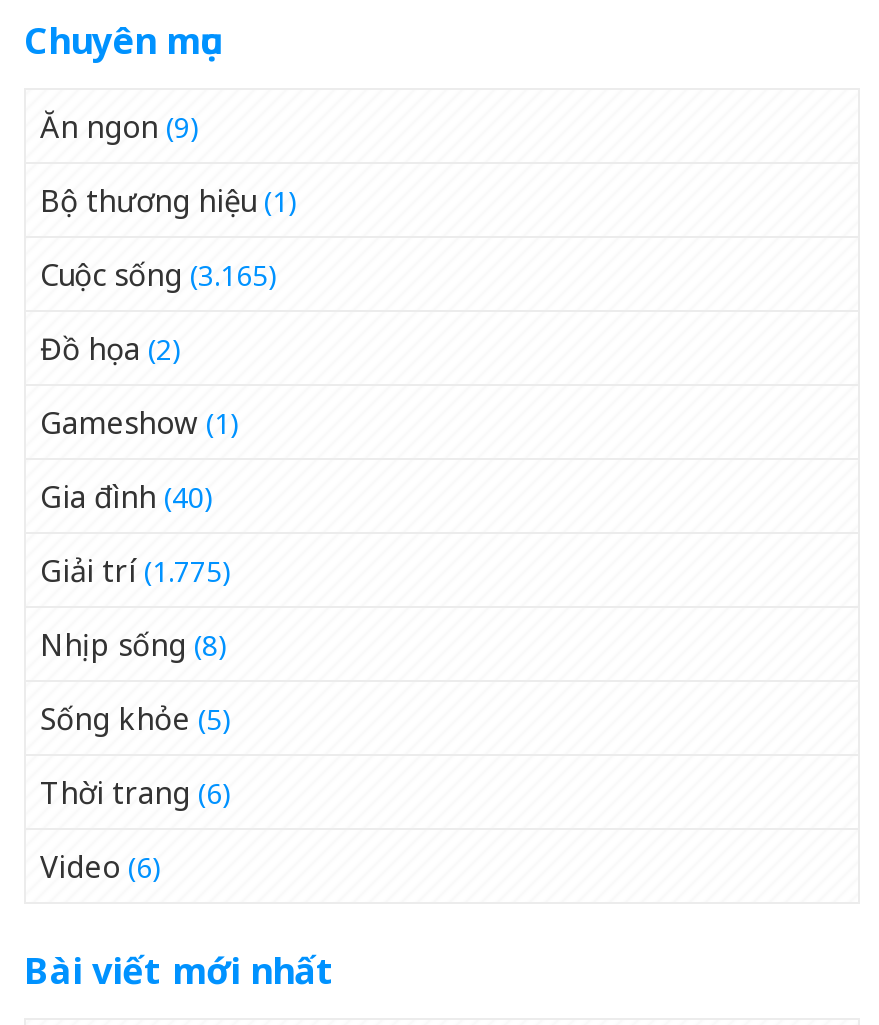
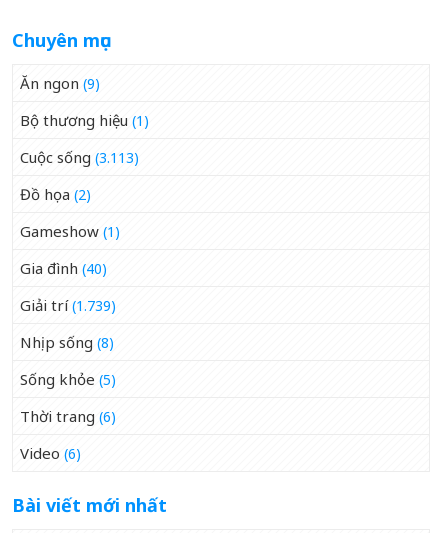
[40,254,278,294] Cuộc sống (3.165) -> [20,147,139,167] Cuộc sống (3.113)
[40,550,232,590] Giải trí (1.775) -> [20,295,116,315] Giải trí (1.739)

